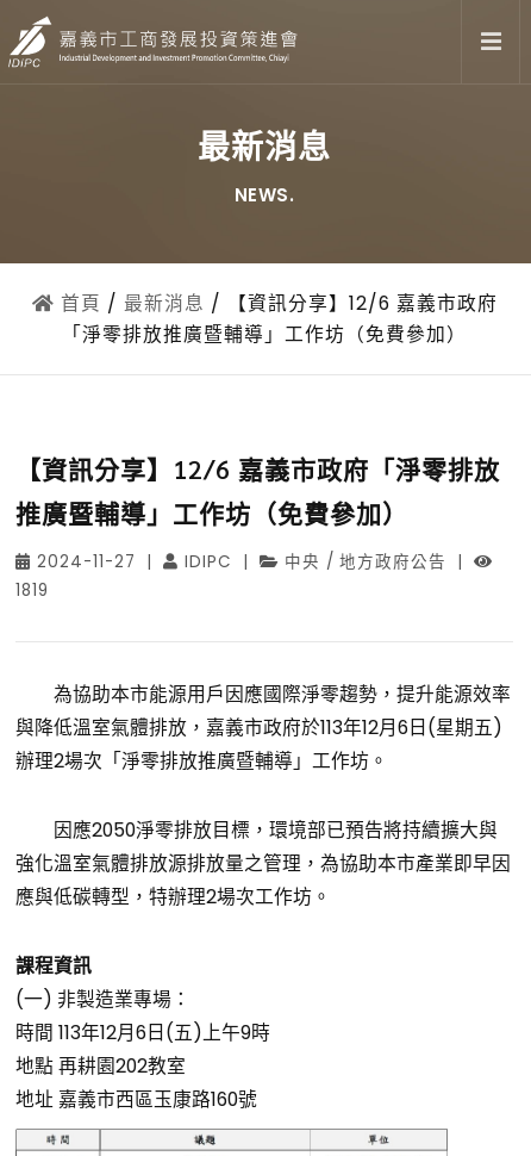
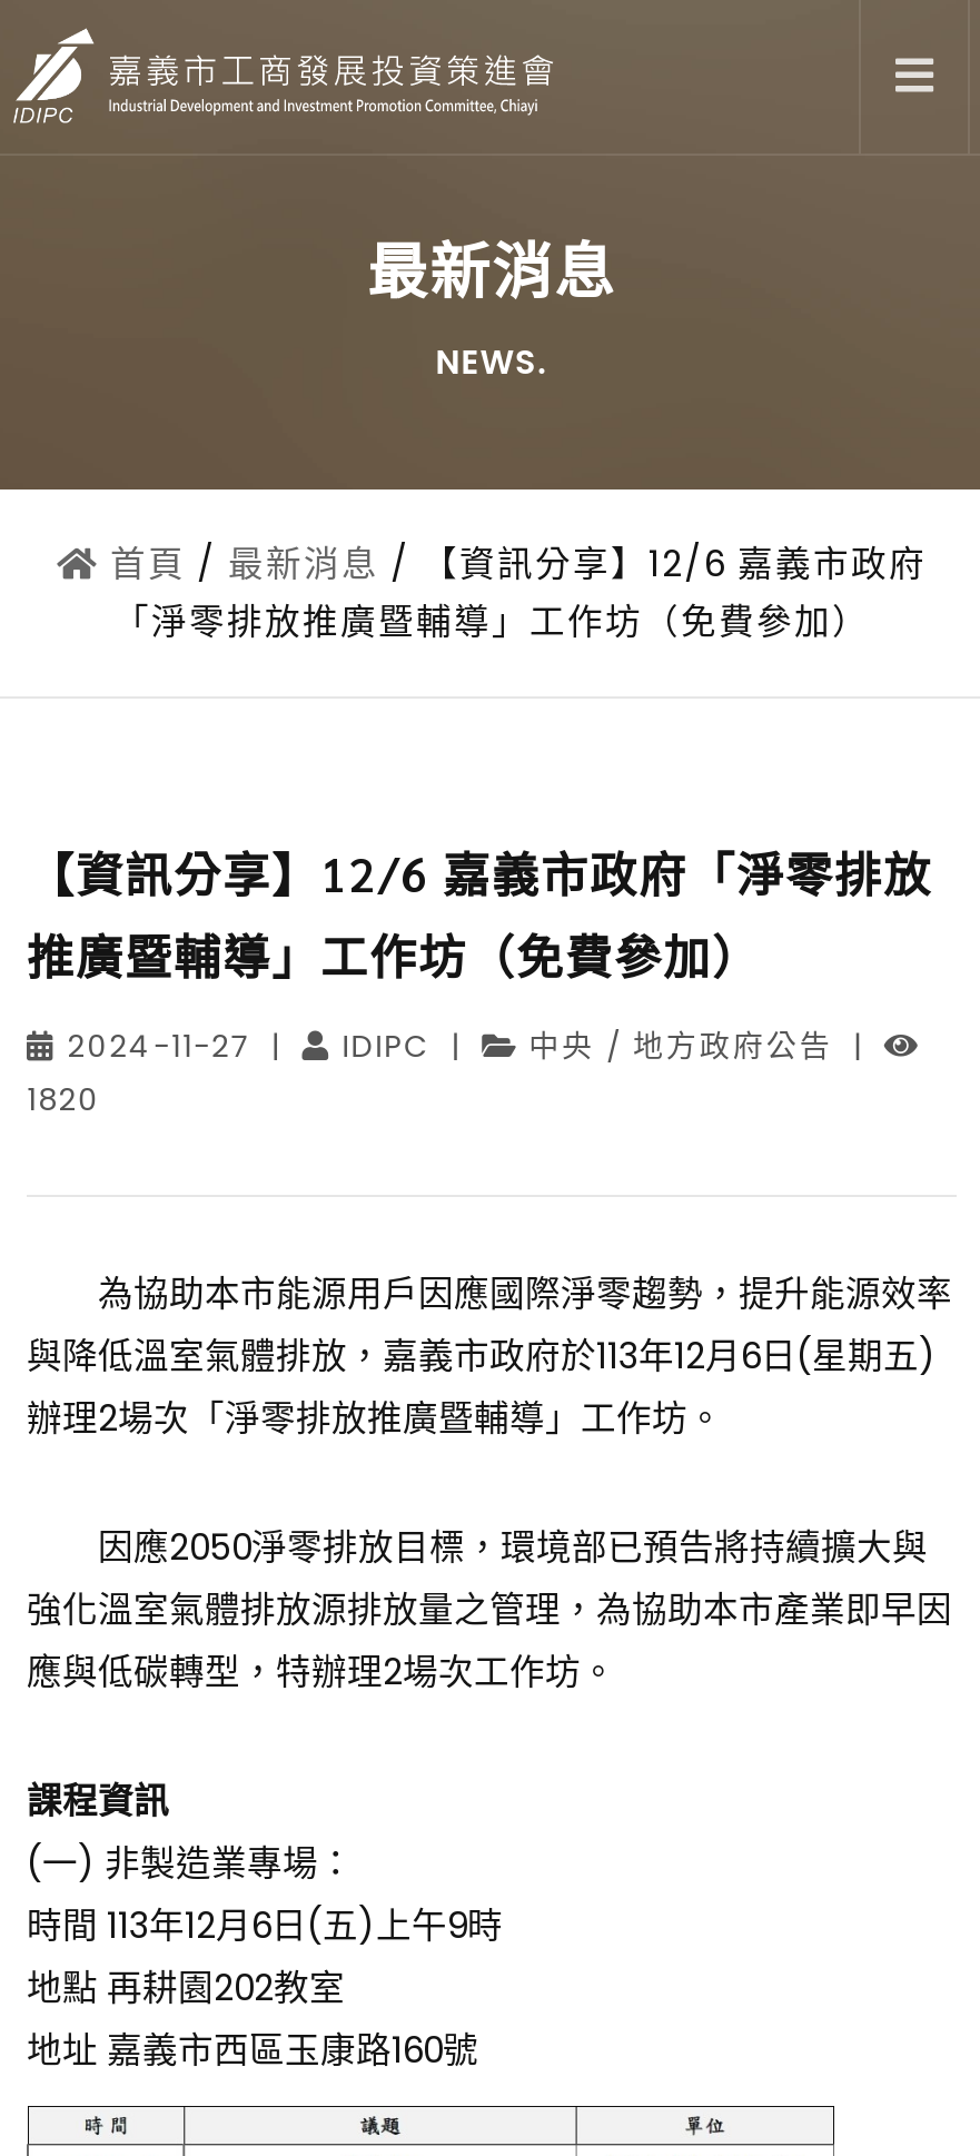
[15,579,49,602] 1819 -> [27,1079,100,1121] 1820

